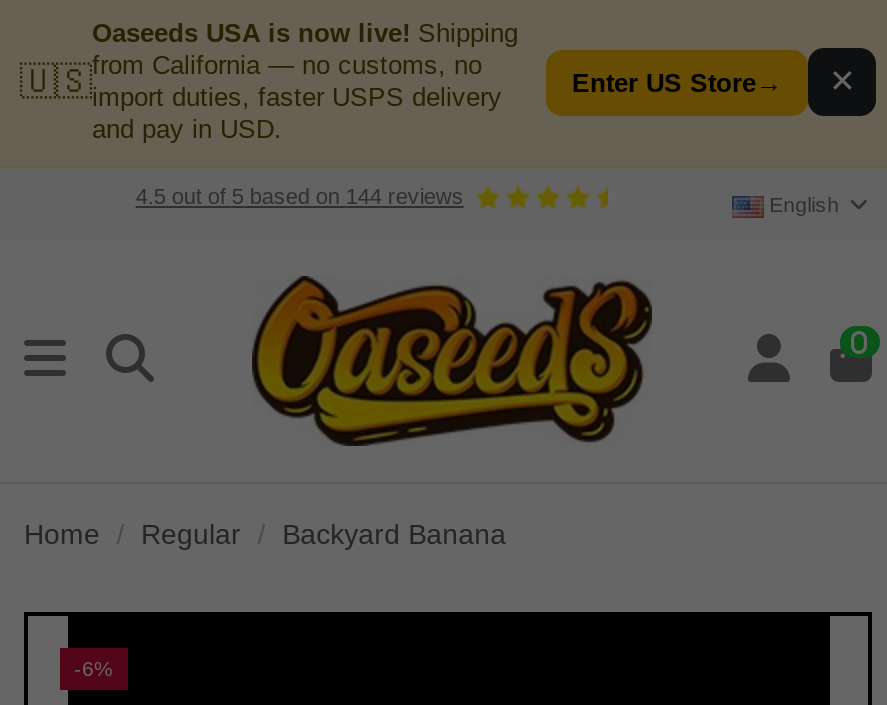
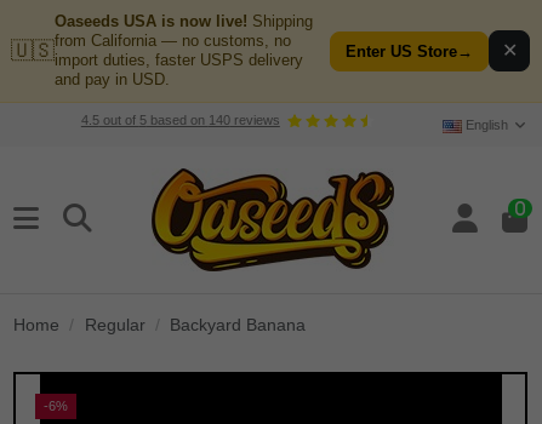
[136,184,464,208] 4.5 out of 5 based on 144 reviews -> [81,113,280,127] 4.5 out of 5 based on 140 reviews

